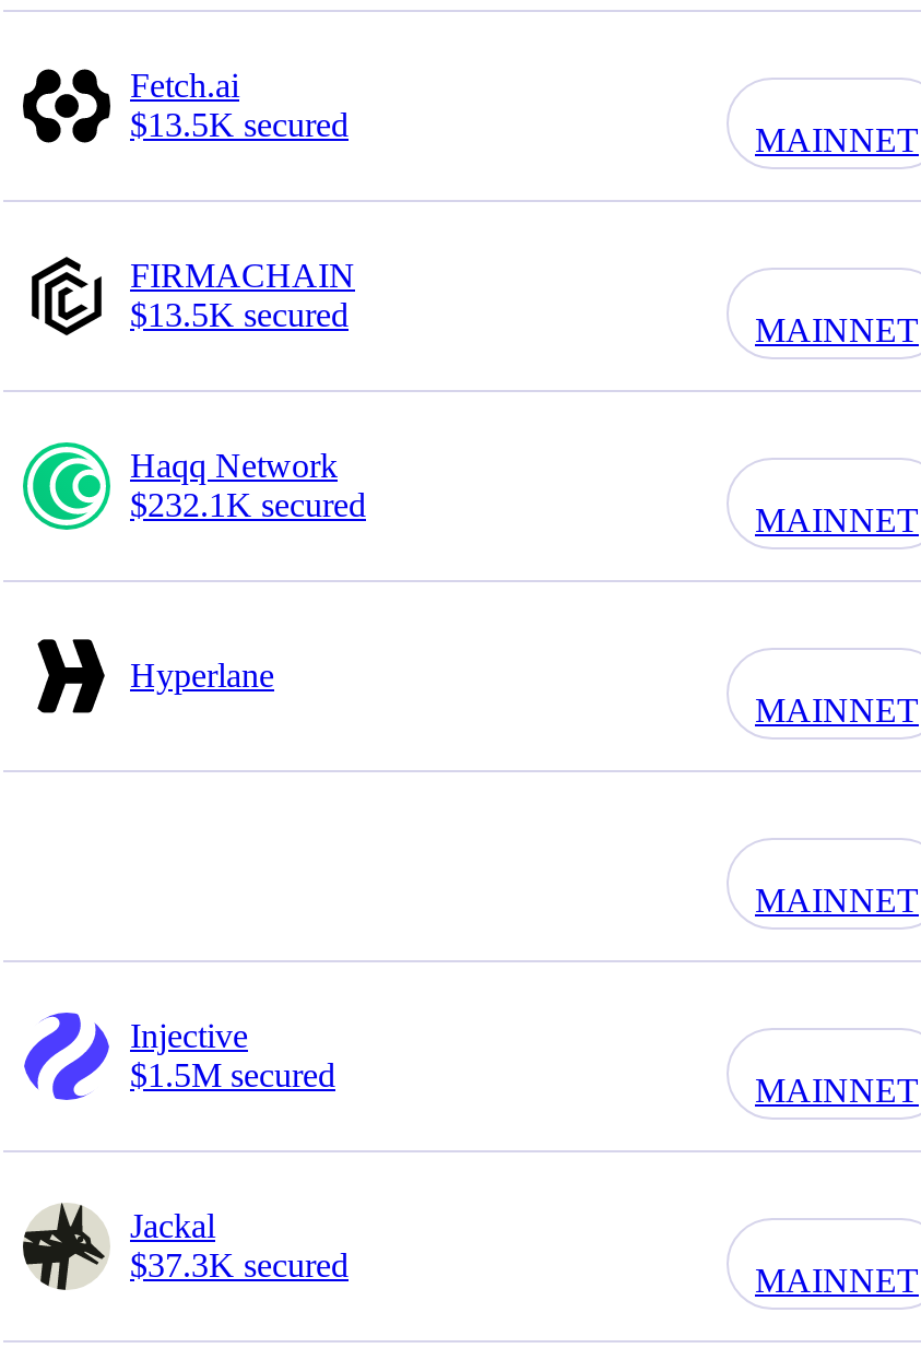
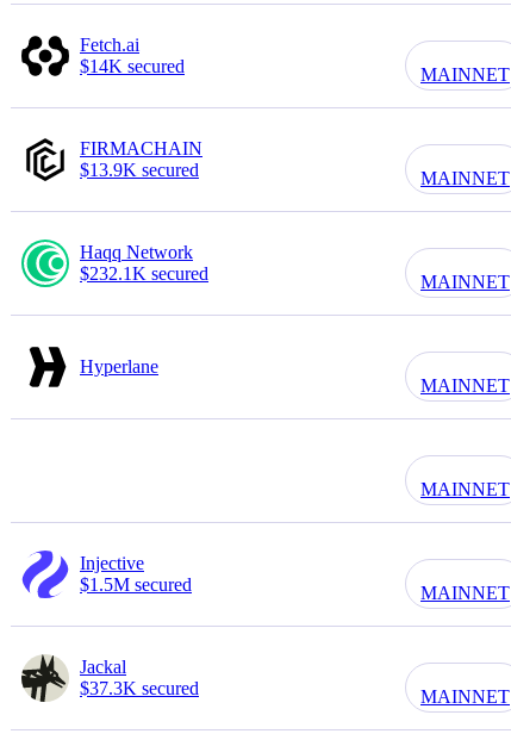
[130,106,349,143] $13.5K secured -> [80,56,185,76] $14K secured
[130,296,349,333] $13.5K secured -> [80,160,199,180] $13.9K secured

